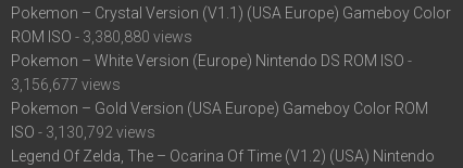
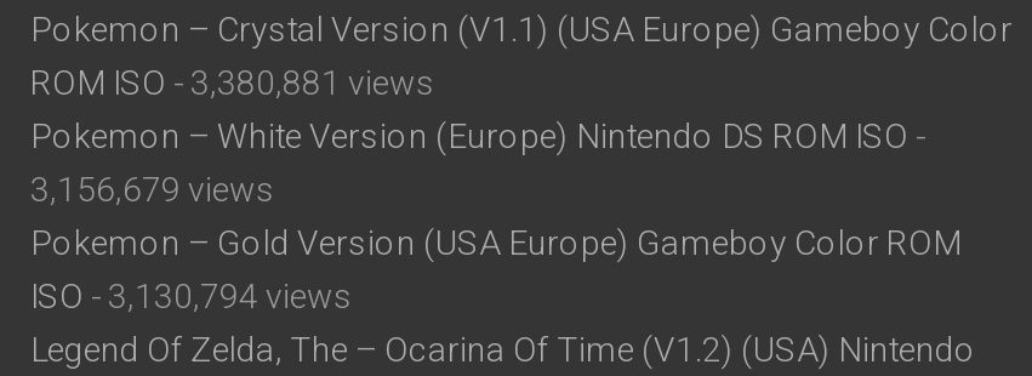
[11,28,192,46] ROM ISO - 3,380,880 views -> [30,64,435,102] ROM ISO - 3,380,881 views
[11,76,121,93] 3,156,677 views -> [30,170,275,209] 3,156,679 views
[11,124,155,141] ISO - 3,130,792 views -> [30,277,353,316] ISO - 3,130,794 views

